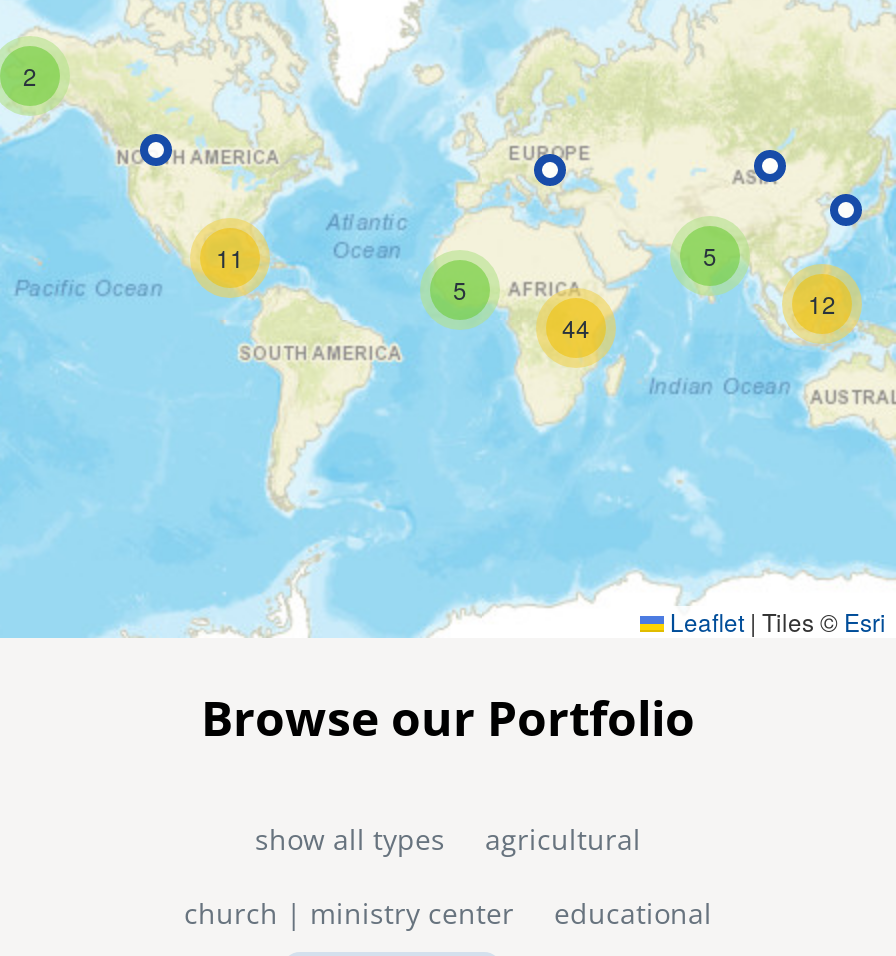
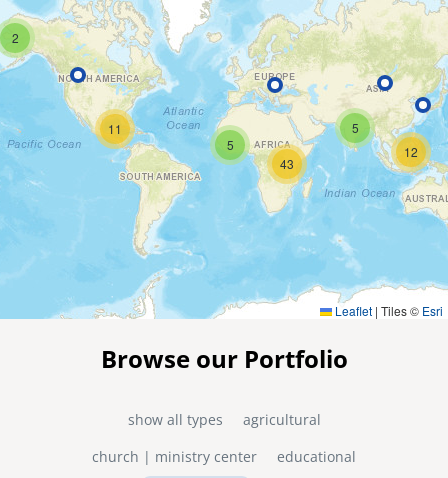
[562,309,590,343] 44 -> [280,155,294,172] 43

